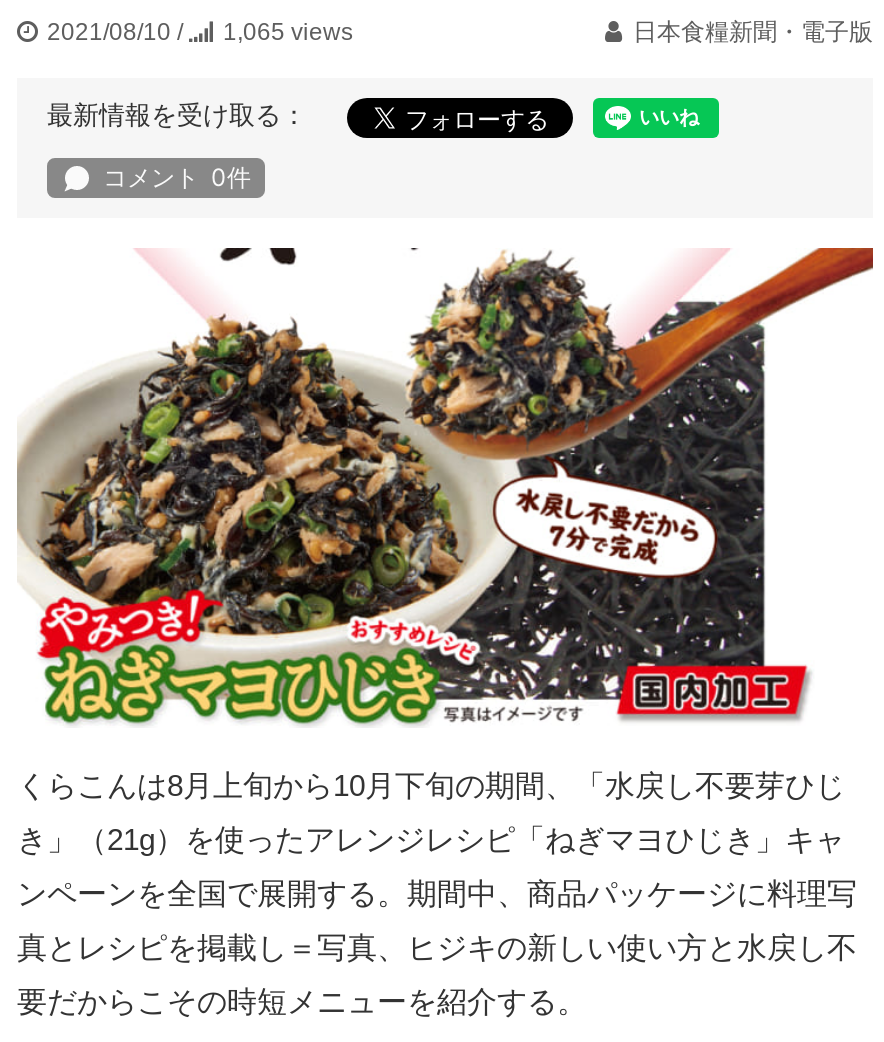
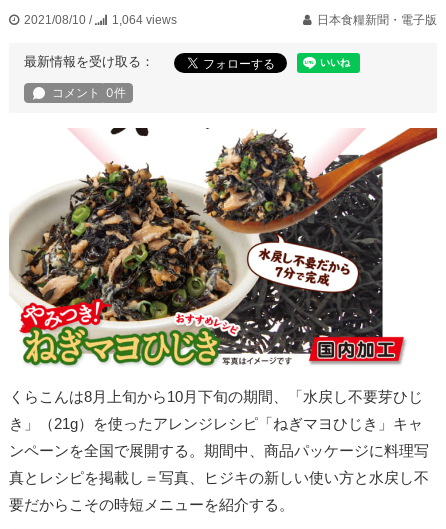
[47,18,353,46] 2021/08/10 / 1,065 views -> [24,13,177,27] 2021/08/10 / 1,064 views

